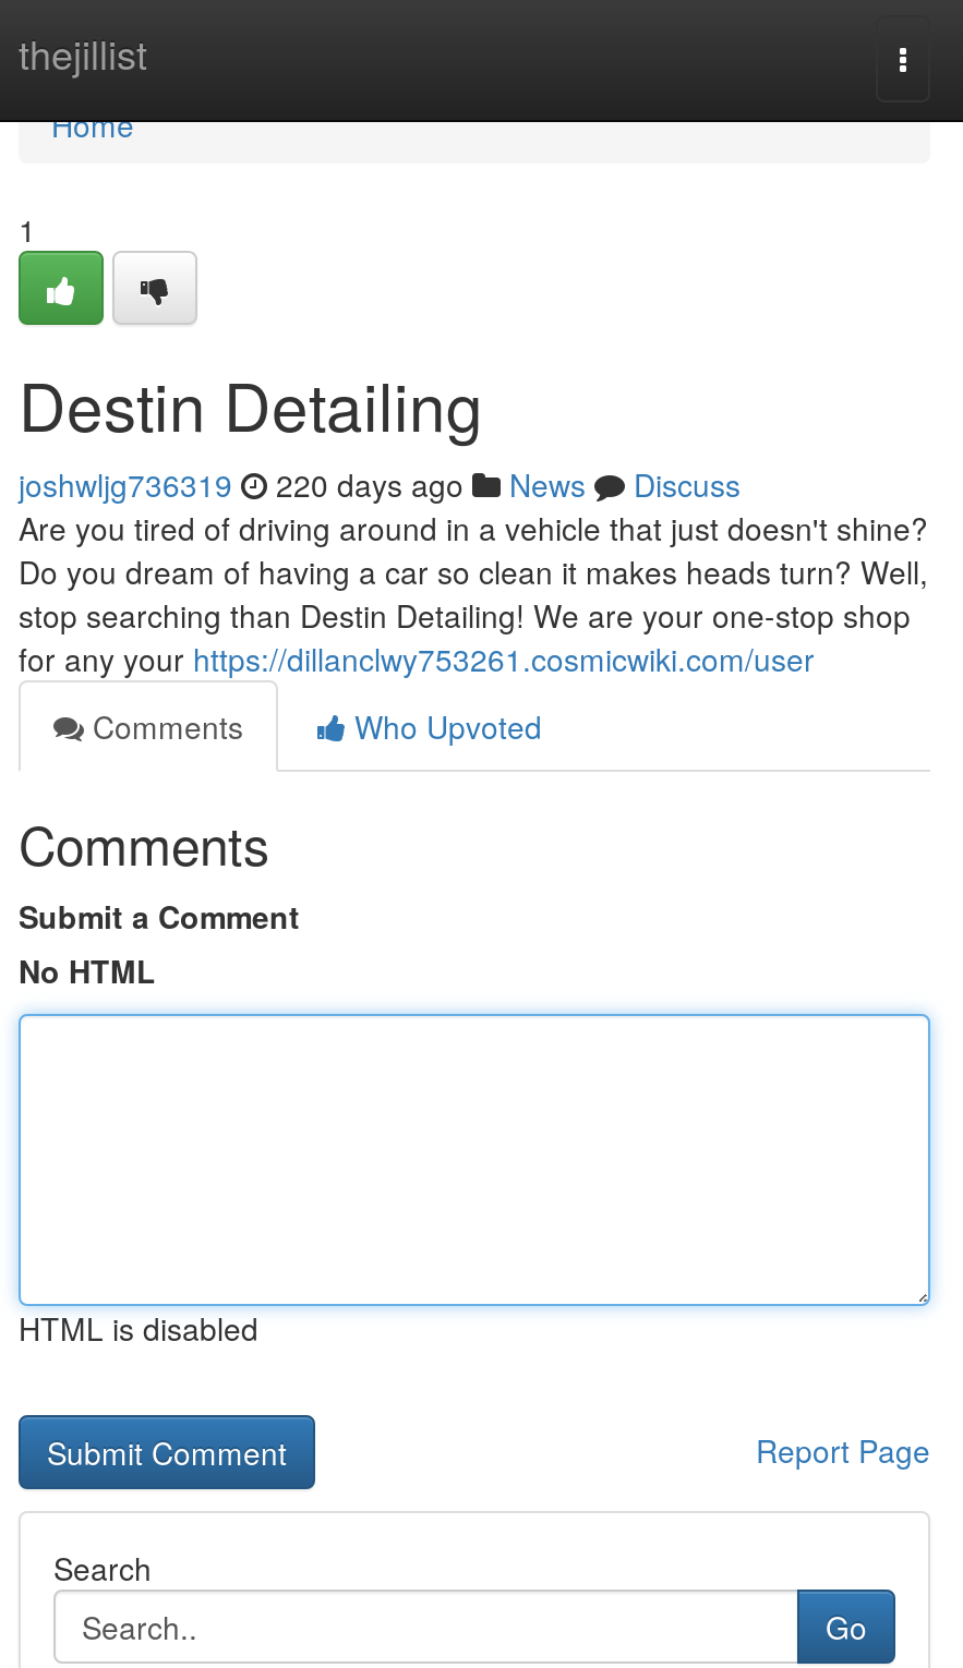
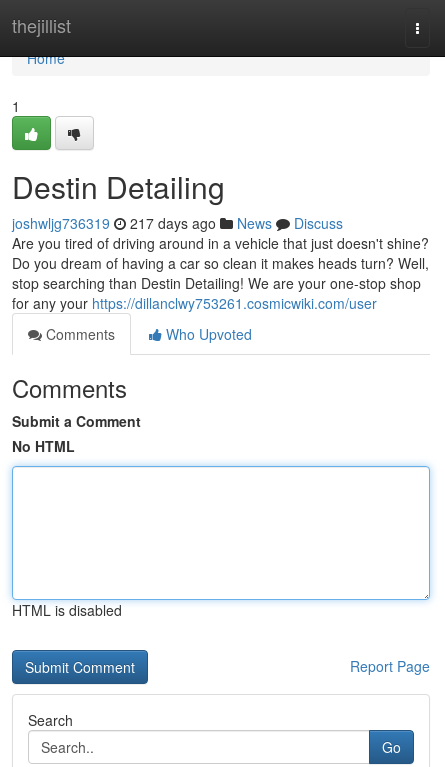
[19,462,741,506] joshwljg736319 220 days ago News Discuss -> [12,213,343,233] joshwljg736319 217 days ago News Discuss

